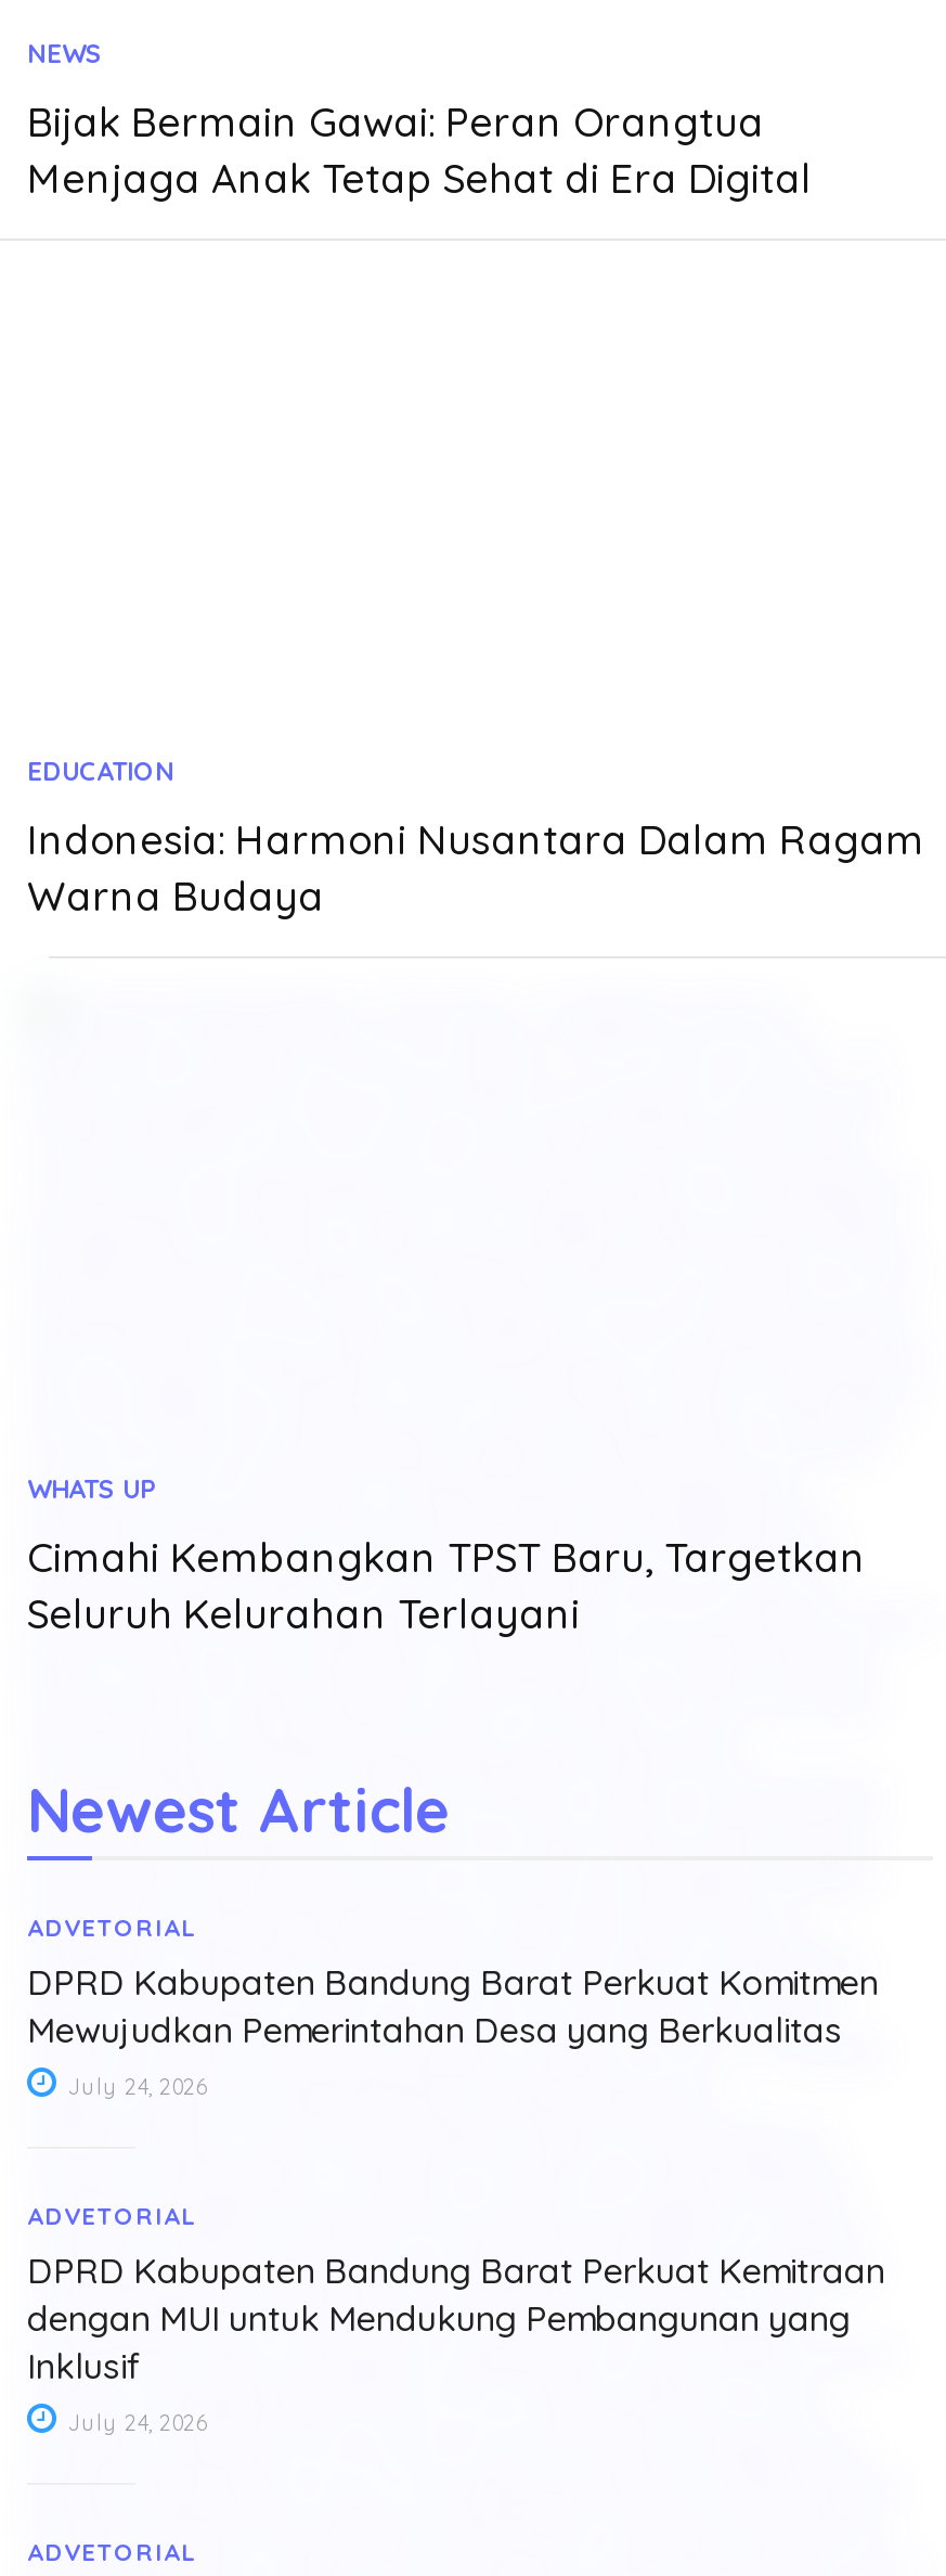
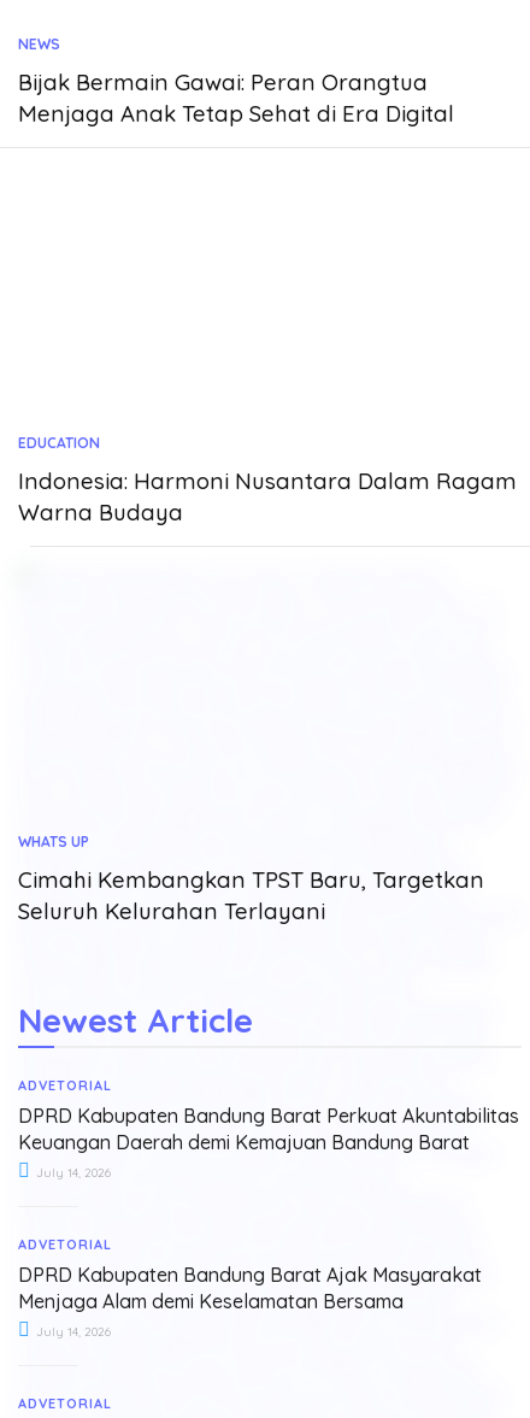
[27,1959,879,2100] DPRD Kabupaten Bandung Barat Perkuat Komitmen | Mewujudkan Pemerintahan Desa yang Berkualitas | July 24, 2026 -> [18,1104,519,1181] DPRD Kabupaten Bandung Barat Perkuat Akuntabilitas | Keuangan Daerah demi Kemajuan Bandung Barat | July 14, 2026
[27,2247,885,2436] DPRD Kabupaten Bandung Barat Perkuat Kemitraan | dengan MUI untuk Mendukung Pembangunan yang | Inklusif | July 24, 2026 -> [18,1263,482,1340] DPRD Kabupaten Bandung Barat Ajak Masyarakat | Menjaga Alam demi Keselamatan Bersama | July 14, 2026

